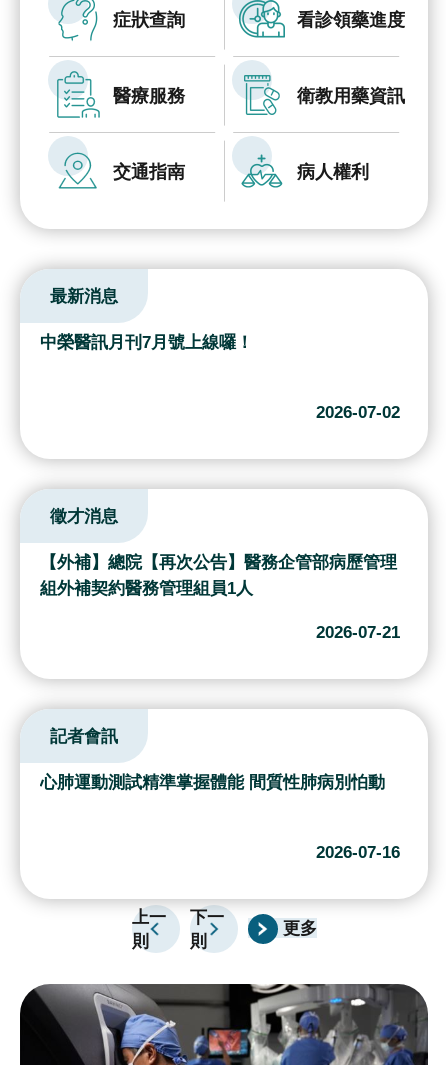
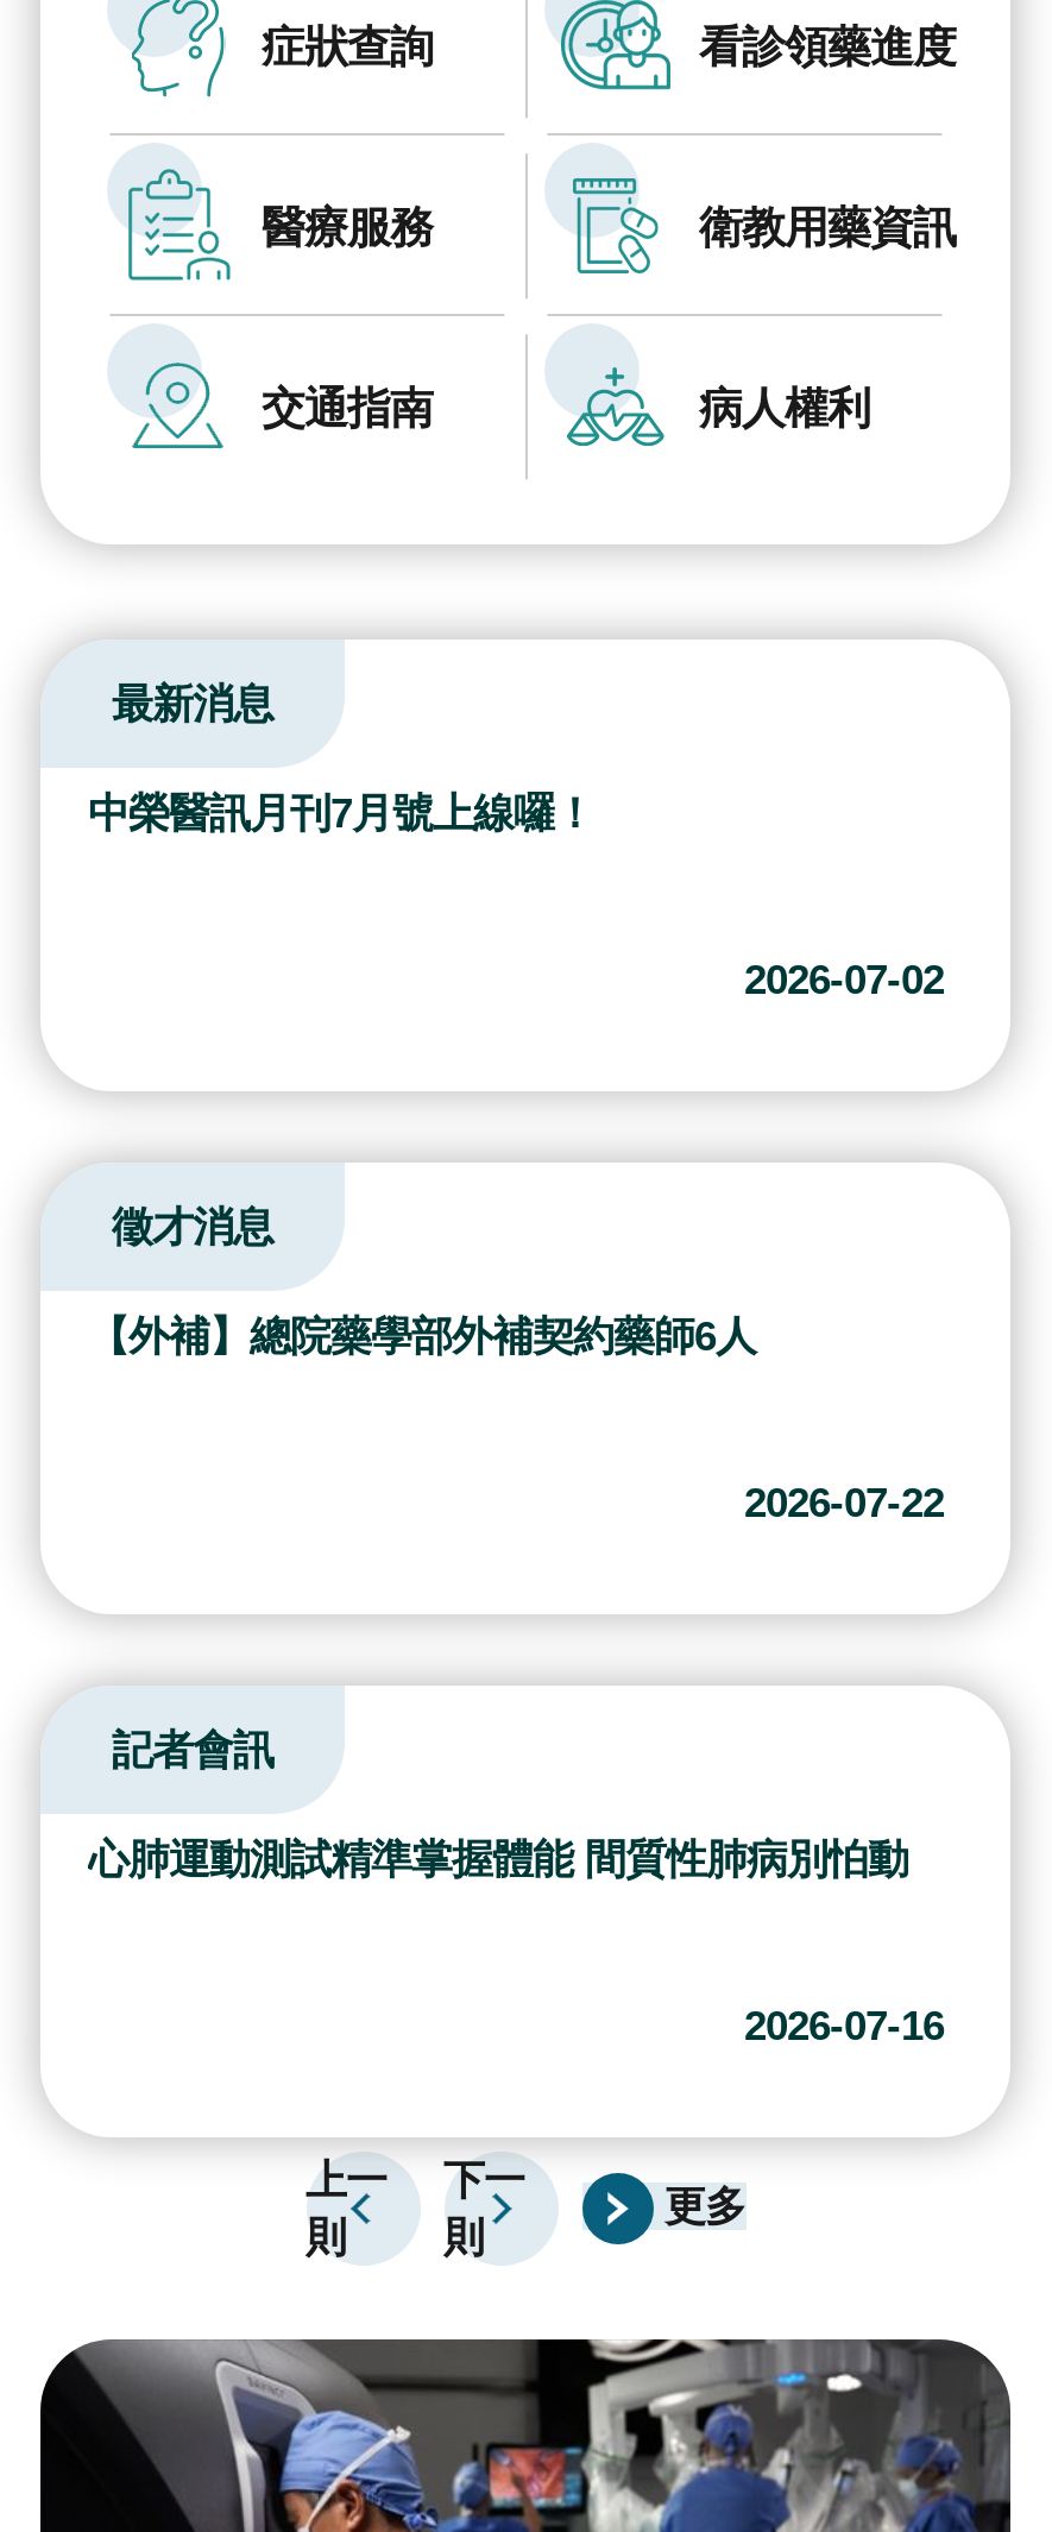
[40,552,397,598] 【外補】總院【再次公告】醫務企管部病歷管理 | 組外補契約醫務管理組員1人 -> [88,1313,756,1361] 【外補】總院藥學部外補契約藥師6人
[316,622,400,642] 2026-07-21 -> [744,1480,944,1527] 2026-07-22

